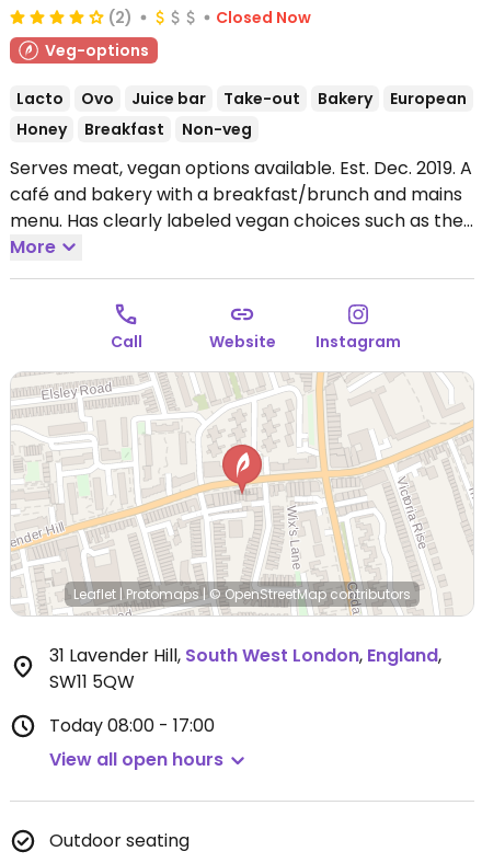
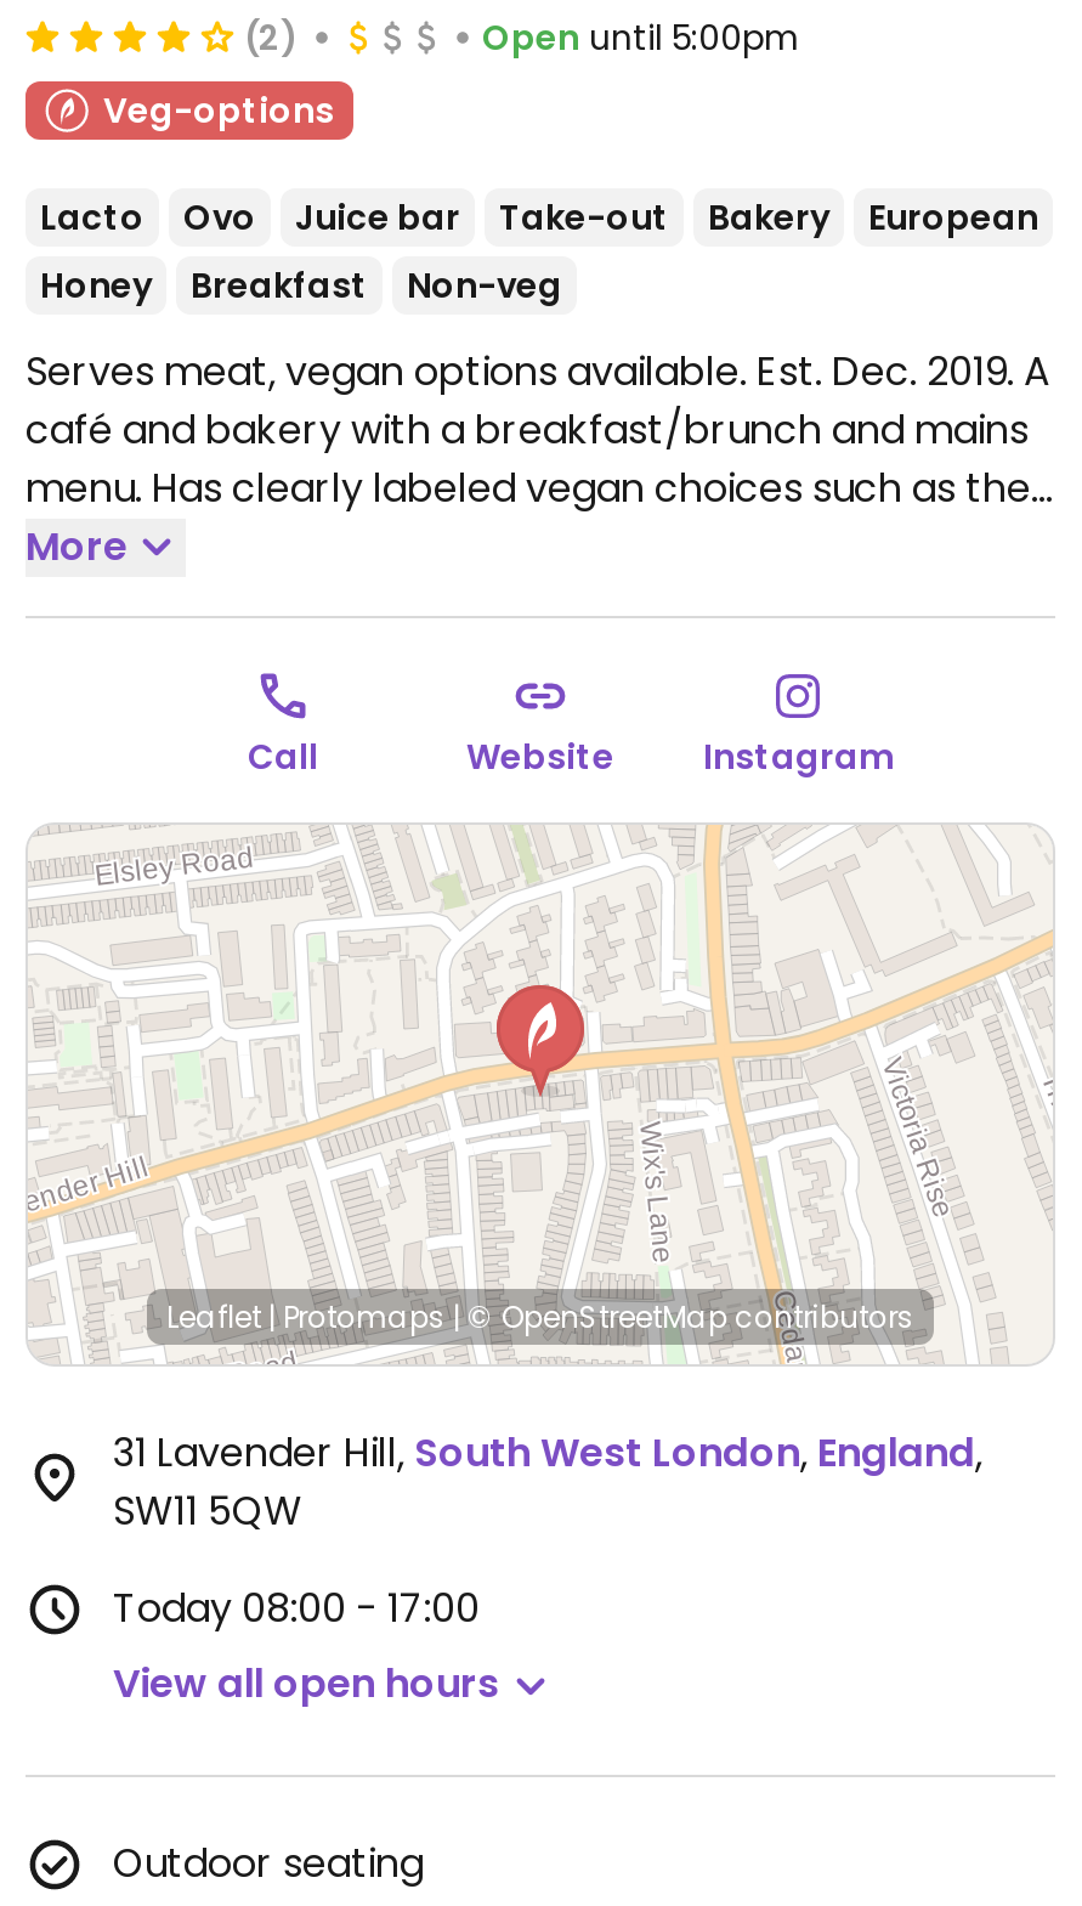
[216,7,311,28] Closed Now -> [482,12,800,61] Open until 5:00pm

